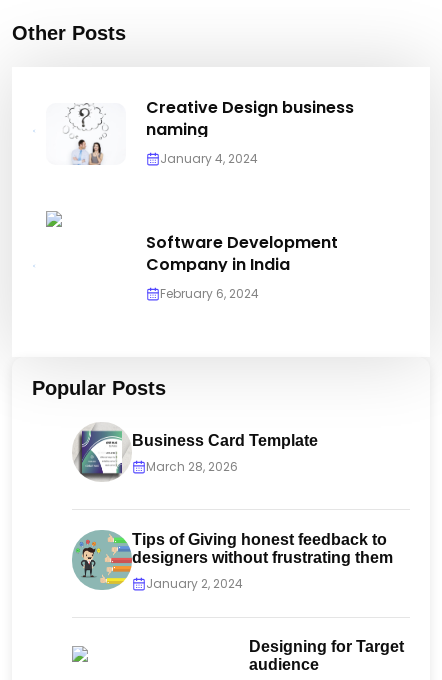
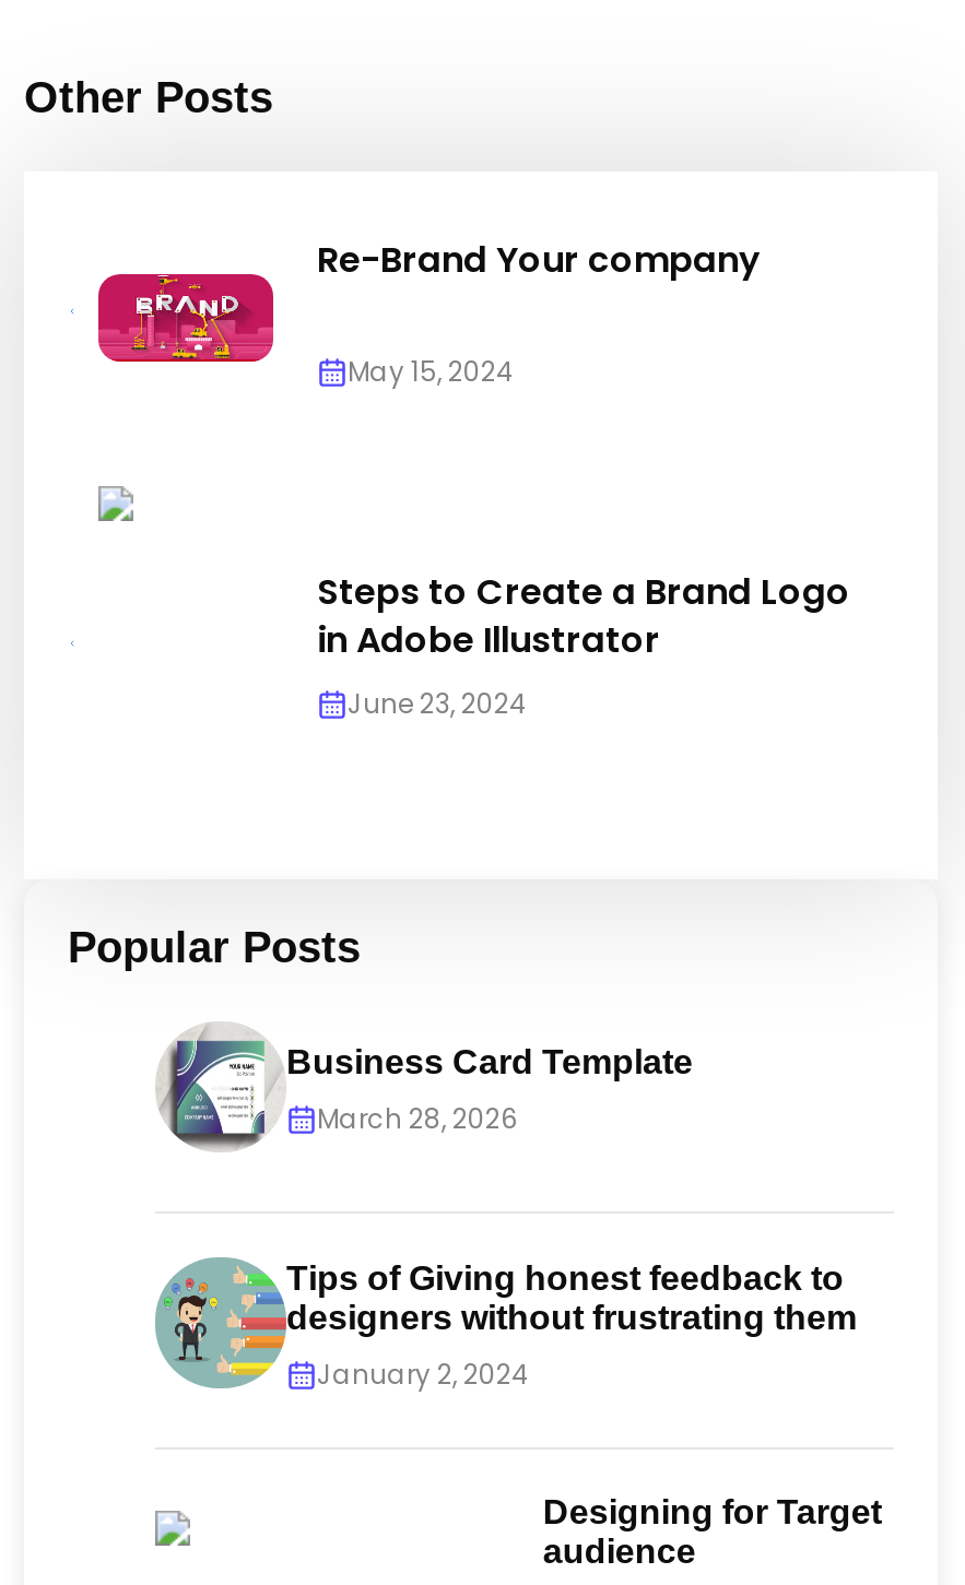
[50,96,354,167] [image] | Creative Design business | naming | January 4, 2024 -> [96,235,761,390] [image] | Re-Brand Your company | May 15, 2024
[146,231,338,302] Software Development | Company in India | February 6, 2024 -> [317,567,850,722] Steps to Create a Brand Logo | in Adobe Illustrator | June 23, 2024

